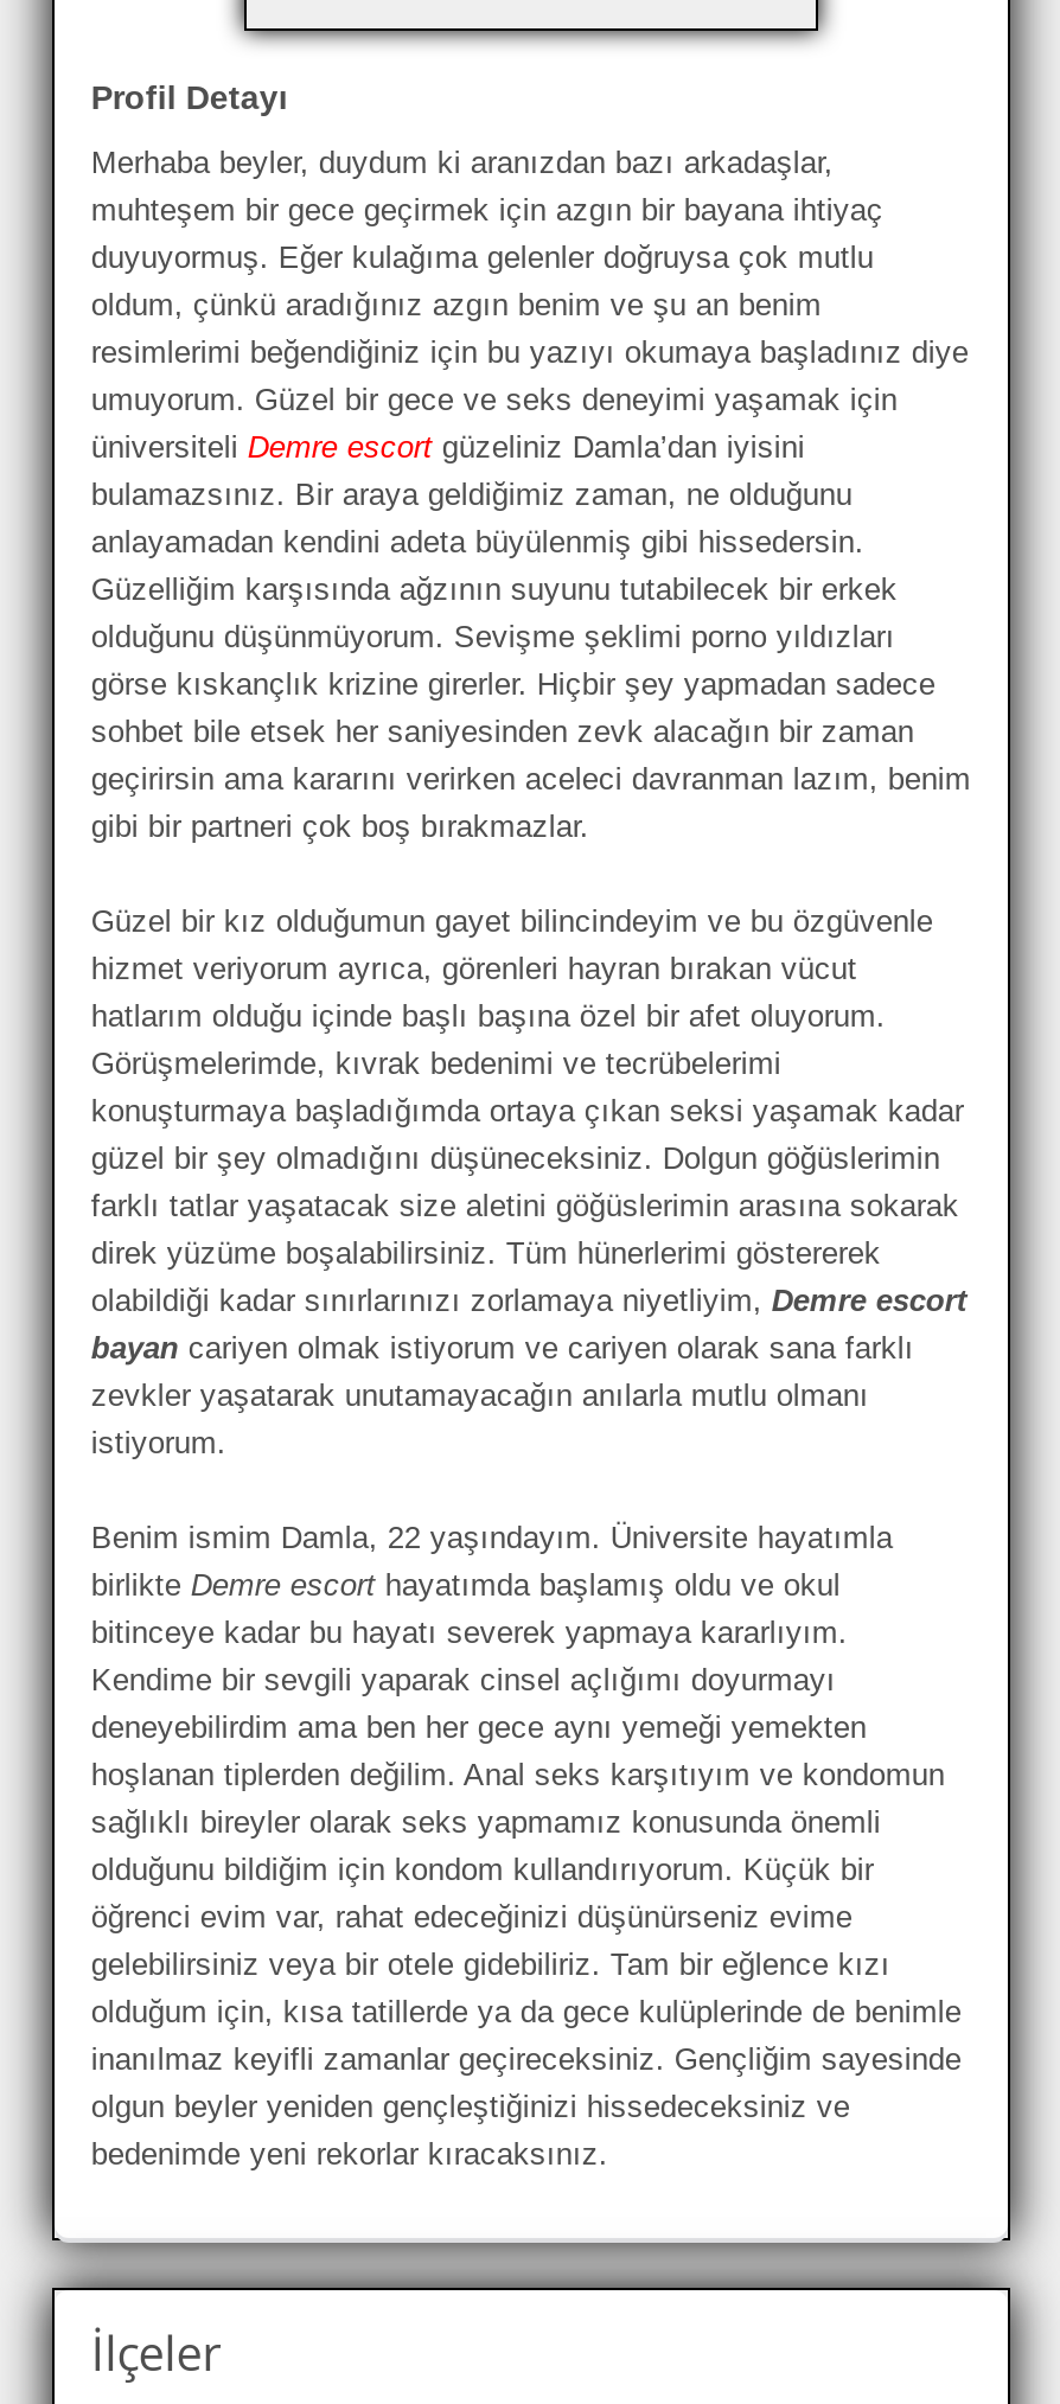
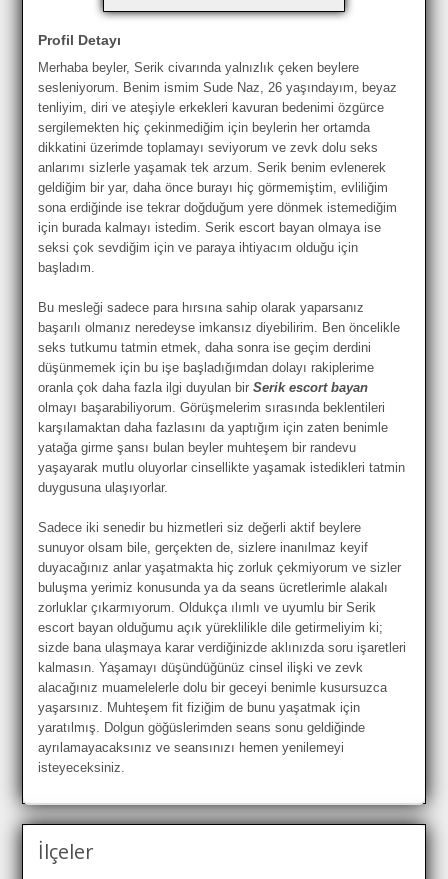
[91,143,971,843] Merhaba beyler, duydum ki aranızdan bazı arkadaşlar, | muhteşem bir gece geçirmek için azgın bir bayana ihtiyaç | duyuyormuş. Eğer kulağıma gelenler doğruysa çok mutlu | oldum, çünkü aradığınız azgın benim ve şu an benim | resimlerimi beğendiğiniz için bu yazıyı okumaya başladınız diye | umuyorum. Güzel bir gece ve seks deneyimi yaşamak için | üniversiteli Demre escort güzeliniz Damla’dan iyisini | bulamazsınız. Bir araya geldiğimiz zaman, ne olduğunu | anlayamadan kendini adeta büyülenmiş gibi hissedersin. | Güzelliğim karşısında ağzının suyunu tutabilecek bir erkek | olduğunu düşünmüyorum. Sevişme şeklimi porno yıldızları | görse kıskançlık krizine girerler. Hiçbir şey yapmadan sadece | sohbet bile etsek her saniyesinden zevk alacağın bir zaman | geçirirsin ama kararını verirken aceleci davranman lazım, benim | gibi bir partneri çok boş bırakmazlar. -> [38,59,397,274] Merhaba beyler, Serik civarında yalnızlık çeken beylere | sesleniyorum. Benim ismim Sude Naz, 26 yaşındayım, beyaz | tenliyim, diri ve ateşiyle erkekleri kavuran bedenimi özgürce | sergilemekten hiç çekinmediğim için beylerin her ortamda | dikkatini üzerimde toplamayı seviyorum ve zevk dolu seks | anlarımı sizlerle yaşamak tek arzum. Serik benim evlenerek | geldiğim bir yar, daha önce burayı hiç görmemiştim, evliliğim | sona erdiğinde ise tekrar doğduğum yere dönmek istemediğim | için burada kalmayı istedim. Serik escort bayan olmaya ise | seksi çok sevdiğim için ve paraya ihtiyacım olduğu için | başladım.
[91,902,966,1459] Güzel bir kız olduğumun gayet bilincindeyim ve bu özgüvenle | hizmet veriyorum ayrıca, görenleri hayran bırakan vücut | hatlarım olduğu içinde başlı başına özel bir afet oluyorum. | Görüşmelerimde, kıvrak bedenimi ve tecrübelerimi | konuşturmaya başladığımda ortaya çıkan seksi yaşamak kadar | güzel bir şey olmadığını düşüneceksiniz. Dolgun göğüslerimin | farklı tatlar yaşatacak size aletini göğüslerimin arasına sokarak | direk yüzüme boşalabilirsiniz. Tüm hünerlerimi göstererek | olabildiği kadar sınırlarınızı zorlamaya niyetliyim, Demre escort | bayan cariyen olmak istiyorum ve cariyen olarak sana farklı | zevkler yaşatarak unutamayacağın anılarla mutlu olmanı | istiyorum. -> [38,299,405,494] Bu mesleği sadece para hırsına sahip olarak yaparsanız | başarılı olmanız neredeyse imkansız diyebilirim. Ben öncelikle | seks tutkumu tatmin etmek, daha sonra ise geçim derdini | düşünmemek için bu işe başladığımdan dolayı rakiplerime | oranla çok daha fazla ilgi duyulan bir Serik escort bayan | olmayı başarabiliyorum. Görüşmelerim sırasında beklentileri | karşılamaktan daha fazlasını da yaptığım için zaten benimle | yatağa girme şansı bulan beyler muhteşem bir randevu | yaşayarak mutlu oluyorlar cinsellikte yaşamak istedikleri tatmin | duygusuna ulaşıyorlar.
[91,1519,961,2170] Benim ismim Damla, 22 yaşındayım. Üniversite hayatımla | birlikte Demre escort hayatımda başlamış oldu ve okul | bitinceye kadar bu hayatı severek yapmaya kararlıyım. | Kendime bir sevgili yaparak cinsel açlığımı doyurmayı | deneyebilirdim ama ben her gece aynı yemeği yemekten | hoşlanan tiplerden değilim. Anal seks karşıtıyım ve kondomun | sağlıklı bireyler olarak seks yapmamız konusunda önemli | olduğunu bildiğim için kondom kullandırıyorum. Küçük bir | öğrenci evim var, rahat edeceğinizi düşünürseniz evime | gelebilirsiniz veya bir otele gidebiliriz. Tam bir eğlence kızı | olduğum için, kısa tatillerde ya da gece kulüplerinde de benimle | inanılmaz keyifli zamanlar geçireceksiniz. Gençliğim sayesinde | olgun beyler yeniden gençleştiğinizi hissedeceksiniz ve | bedenimde yeni rekorlar kıracaksınız. -> [38,519,406,774] Sadece iki senedir bu hizmetleri siz değerli aktif beylere | sunuyor olsam bile, gerçekten de, sizlere inanılmaz keyif | duyacağınız anlar yaşatmakta hiç zorluk çekmiyorum ve sizler | buluşma yerimiz konusunda ya da seans ücretlerimle alakalı | zorluklar çıkarmıyorum. Oldukça ılımlı ve uyumlu bir Serik | escort bayan olduğumu açık yüreklilikle dile getirmeliyim ki; | sizde bana ulaşmaya karar verdiğinizde aklınızda soru işaretleri | kalmasın. Yaşamayı düşündüğünüz cinsel ilişki ve zevk | alacağınız muamelelerle dolu bir geceyi benimle kusursuzca | yaşarsınız. Muhteşem fit fiziğim de bunu yaşatmak için | yaratılmış. Dolgun göğüslerimden seans sonu geldiğinde | ayrılamayacaksınız ve seansınızı hemen yenilemeyi | isteyeceksiniz.

